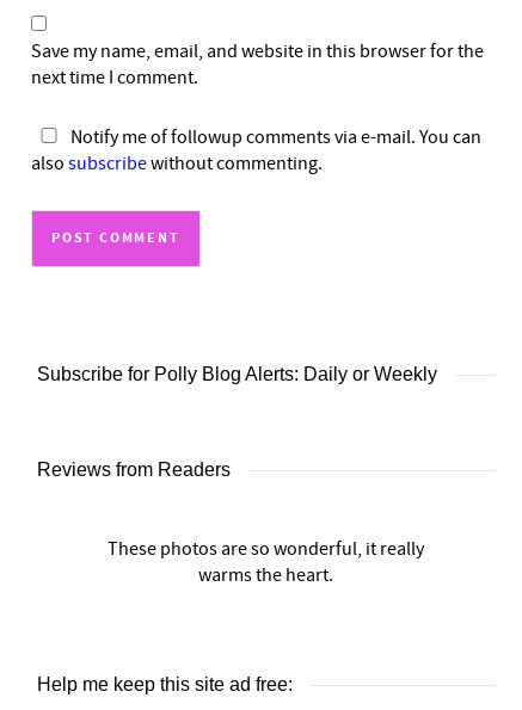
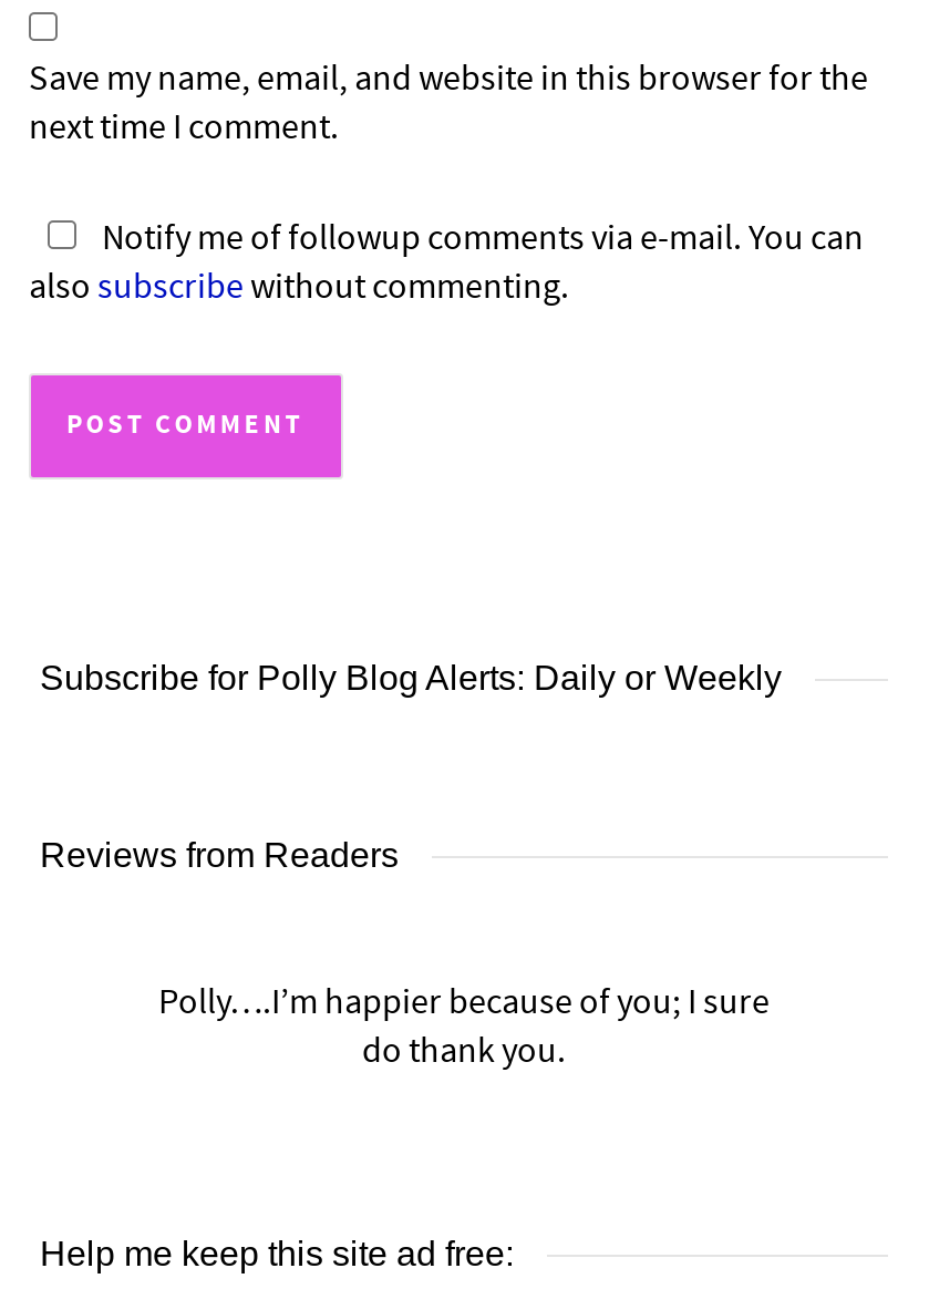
[108,537,424,587] These photos are so wonderful, it really | warms the heart. -> [158,980,770,1073] Polly….I’m happier because of you; I sure | do thank you.

